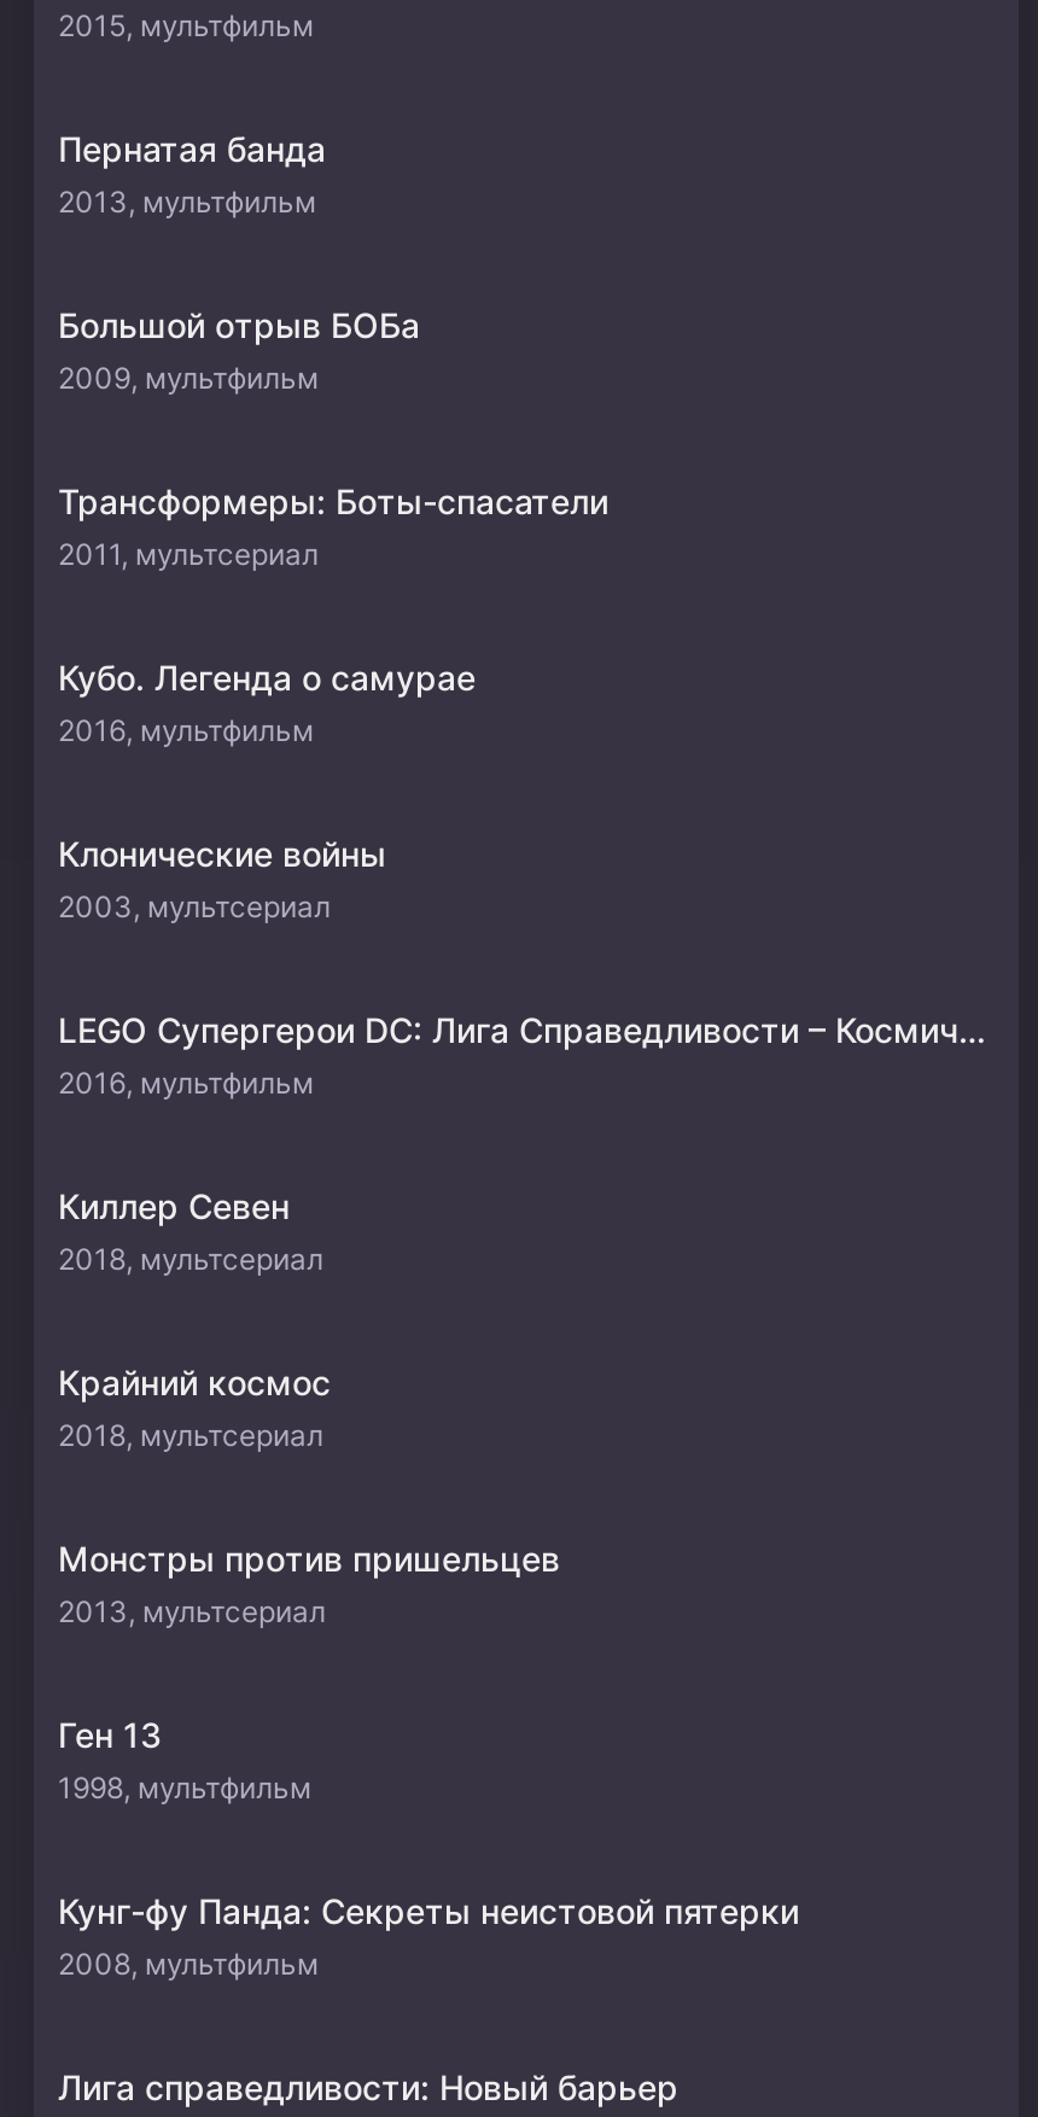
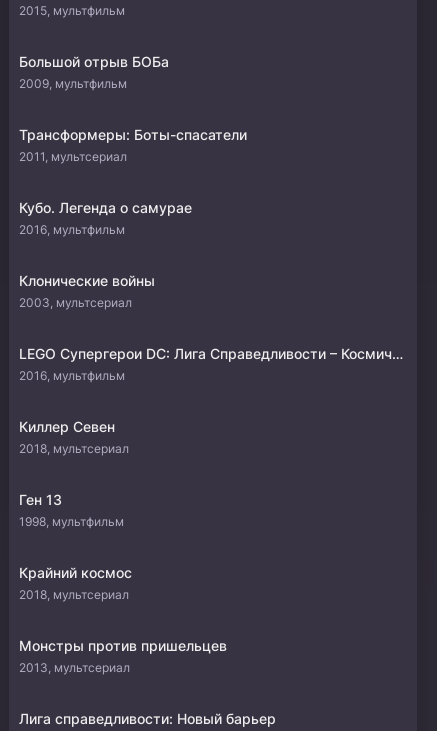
[58,127,326,219] Пернатая банда | 2013, мультфильм -> none
moved [58,1713,311,1805] -> [19,491,124,529]: Ген 13 | 1998, мультфильм
[58,1890,799,1981] Кунг-фу Панда: Секреты неистовой пятерки | 2008, мультфильм -> none

